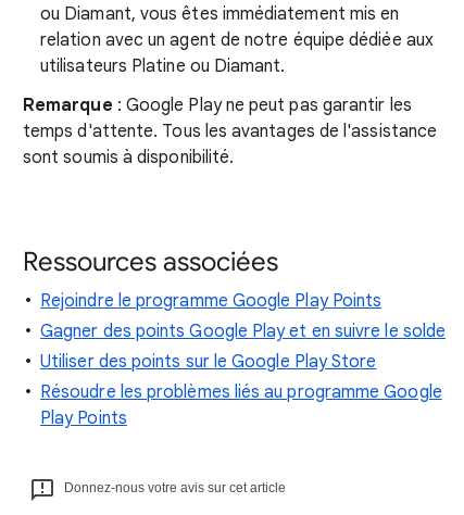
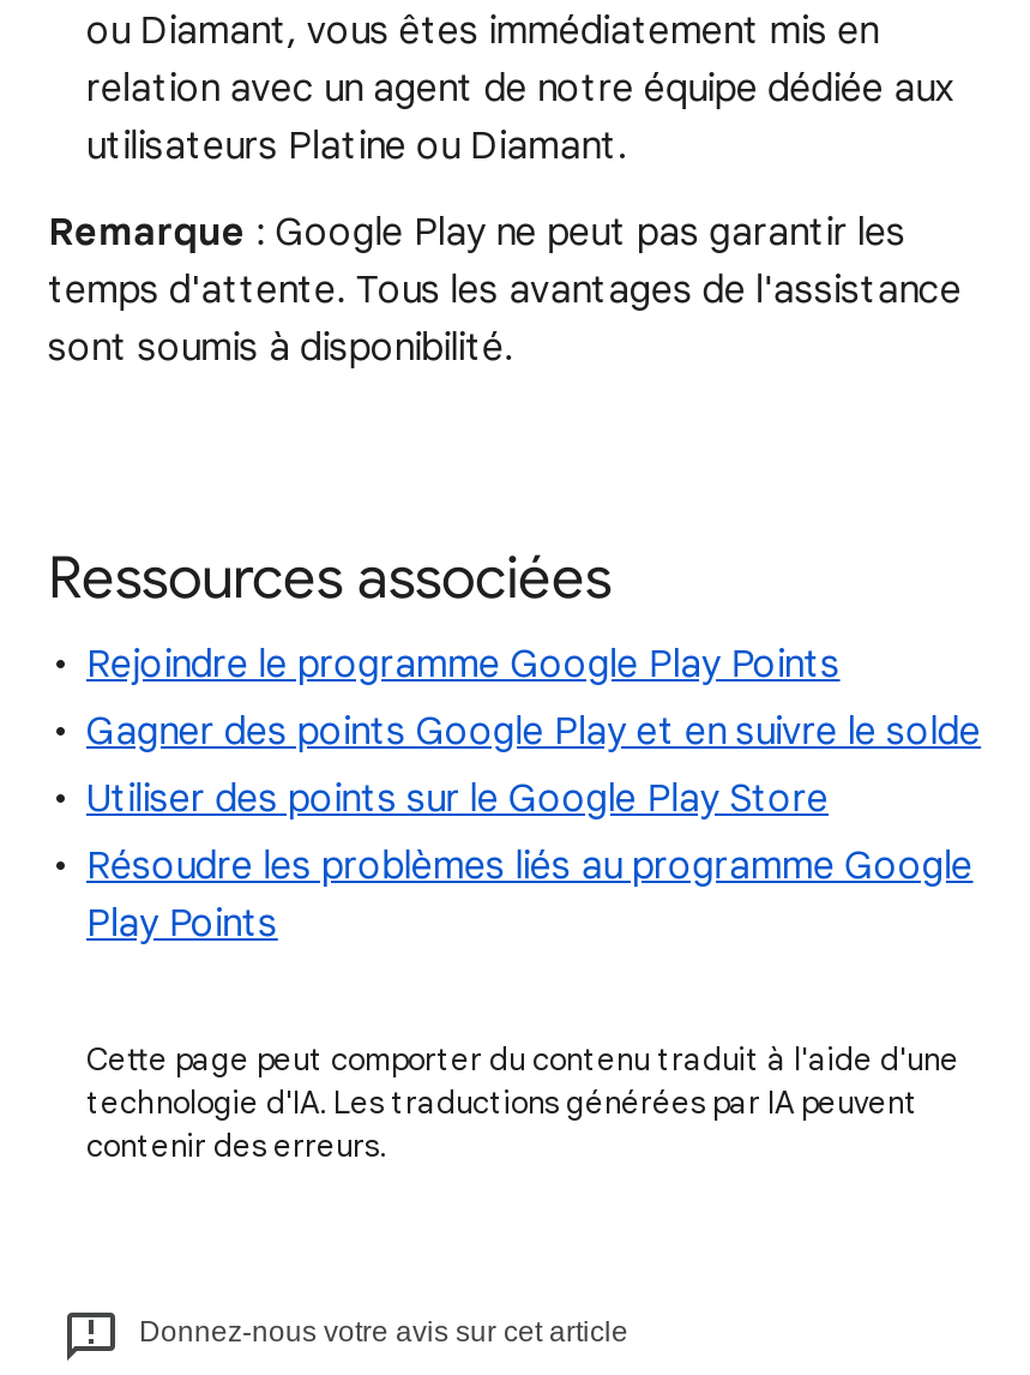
none -> [86,1040,959,1167] Cette page peut comporter du contenu traduit à l'aide d'une | technologie d'IA. Les traductions générées par IA peuvent | contenir des erreurs.

